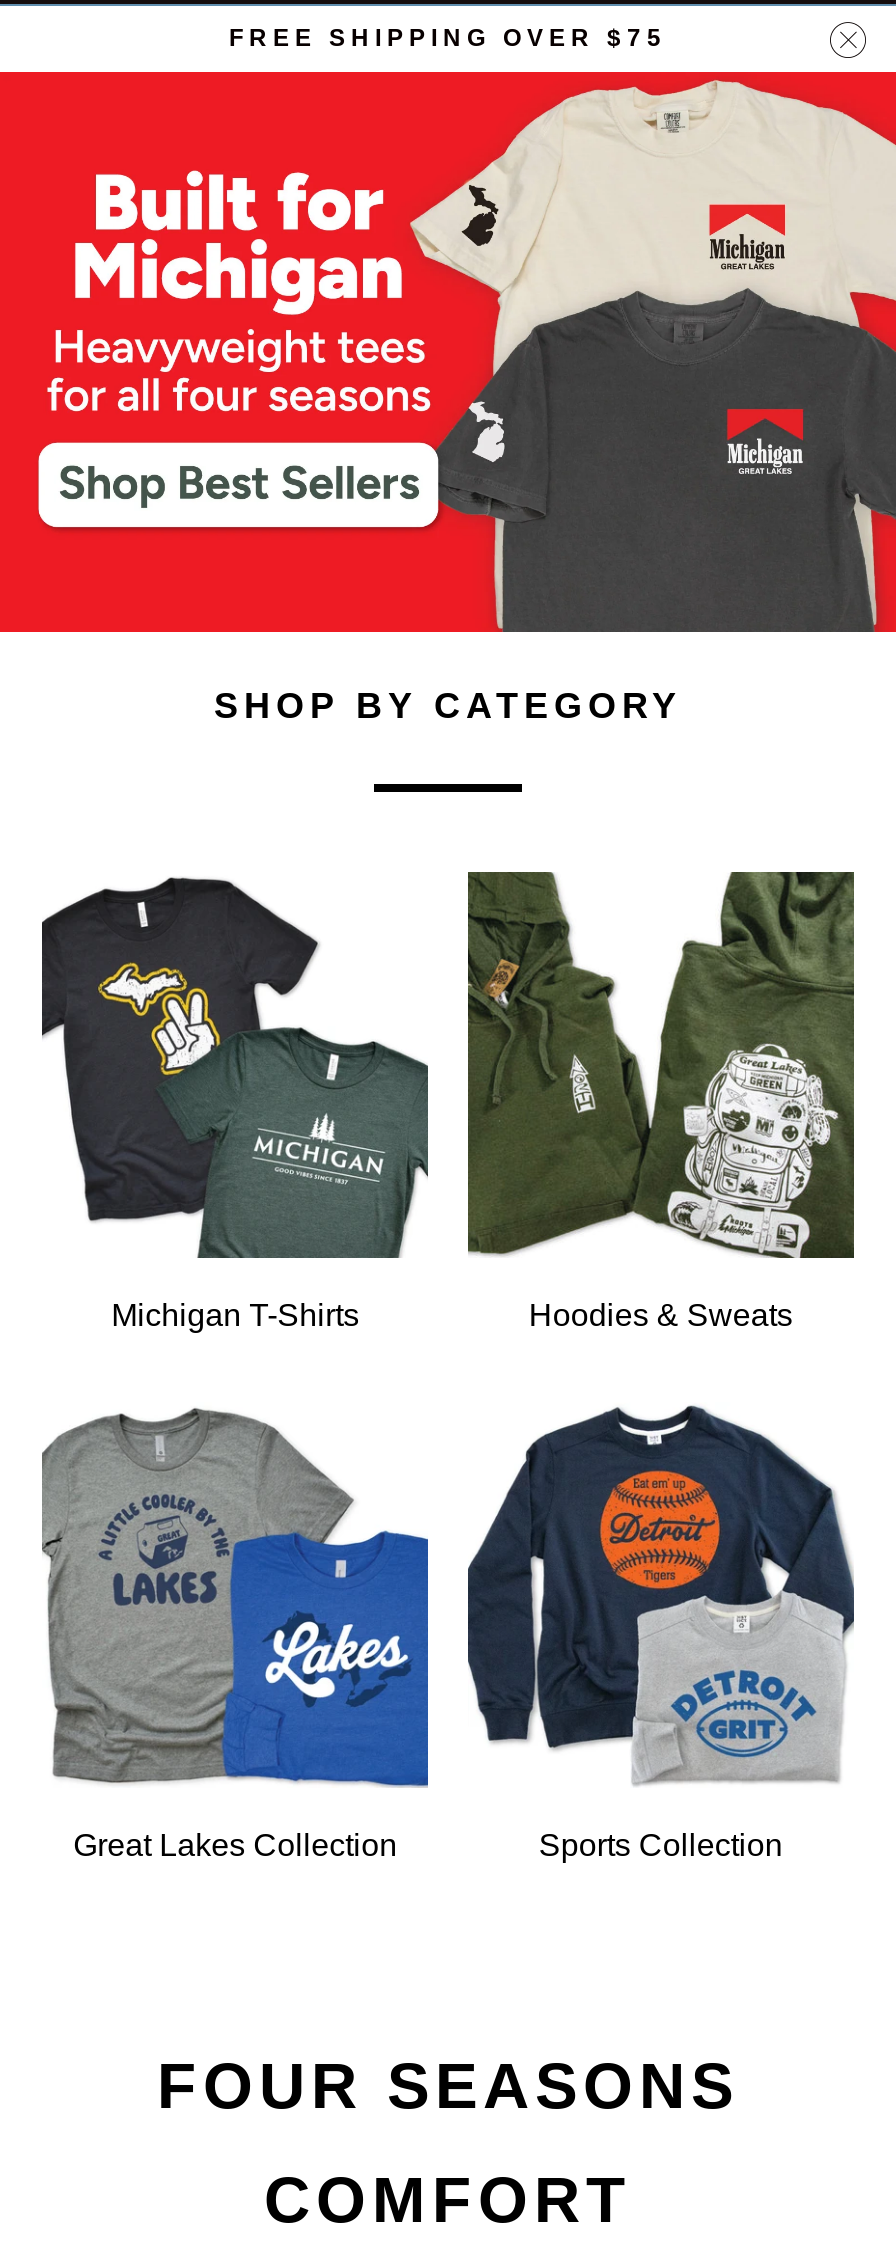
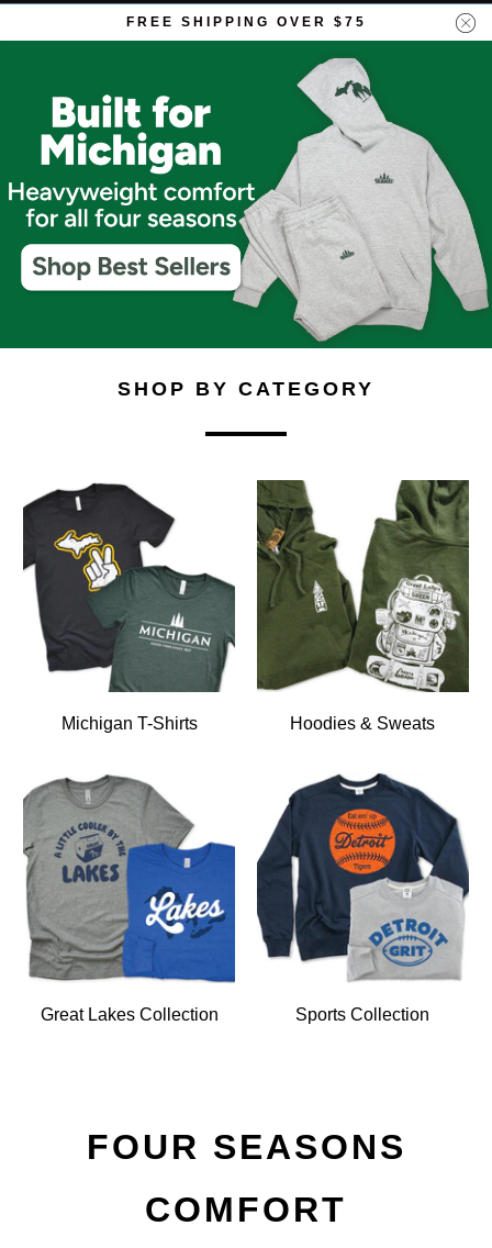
[6,70,890,634] [image] -> [3,40,489,349] [image]

